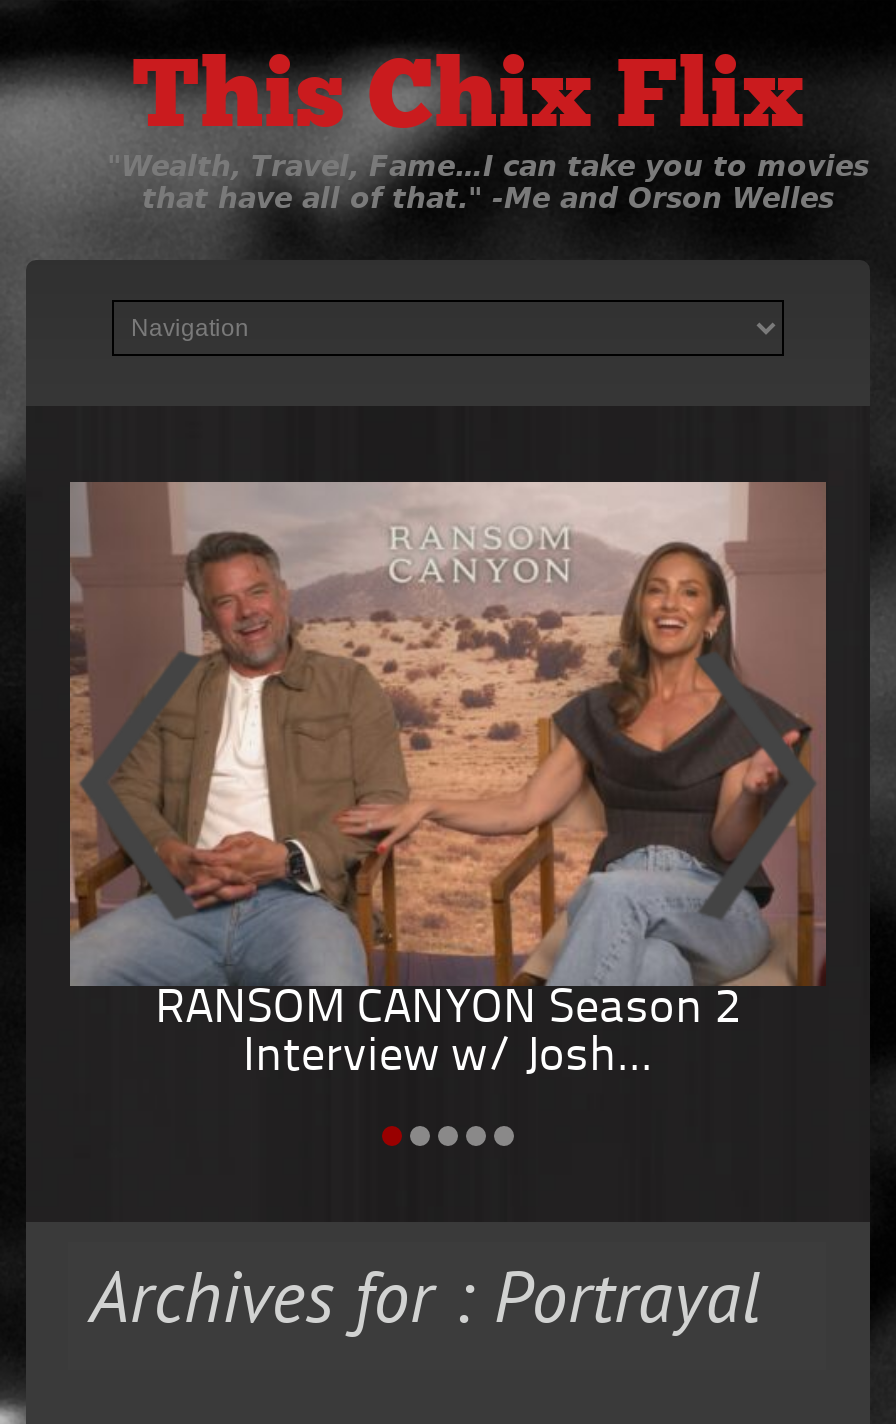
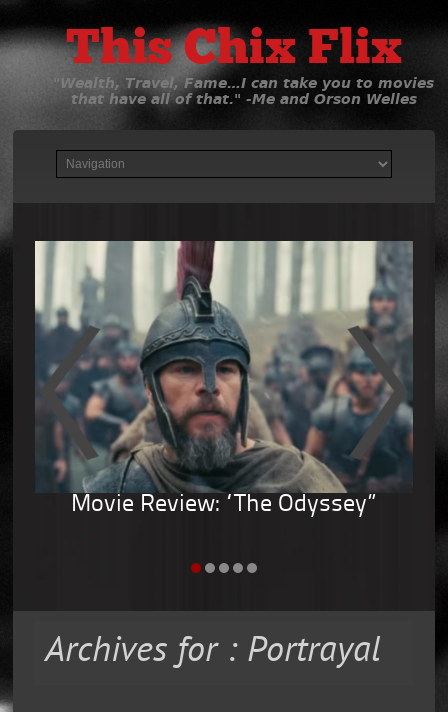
[68,480,828,1083] [image] | RANSOM CANYON Season 2 | Interview w/ Josh... -> [34,241,413,517] [image] | Movie Review: “The Odyssey”

